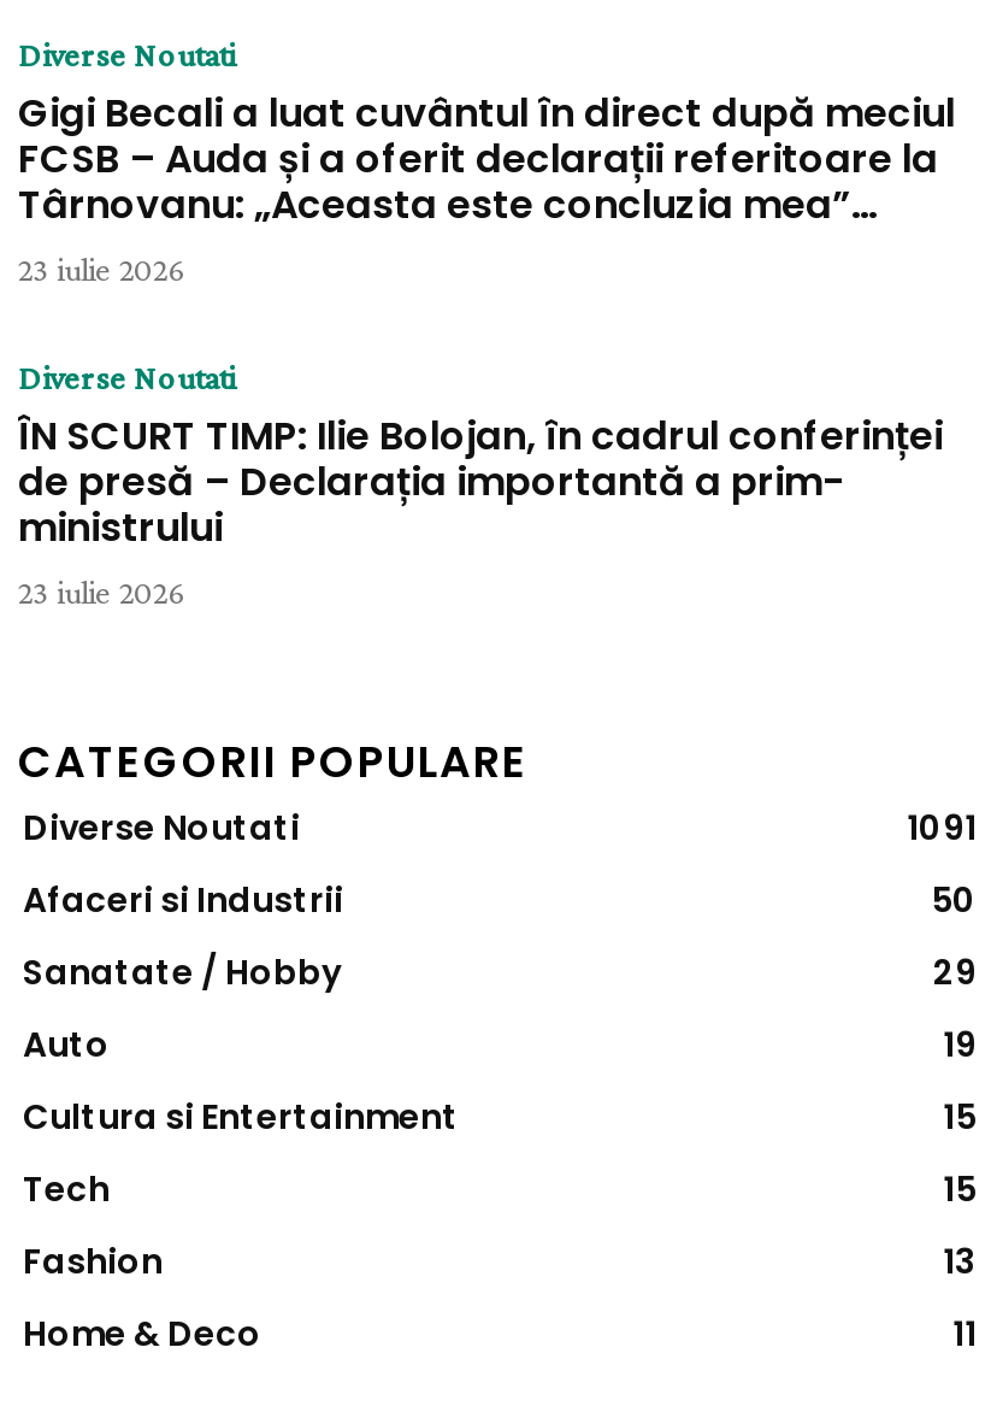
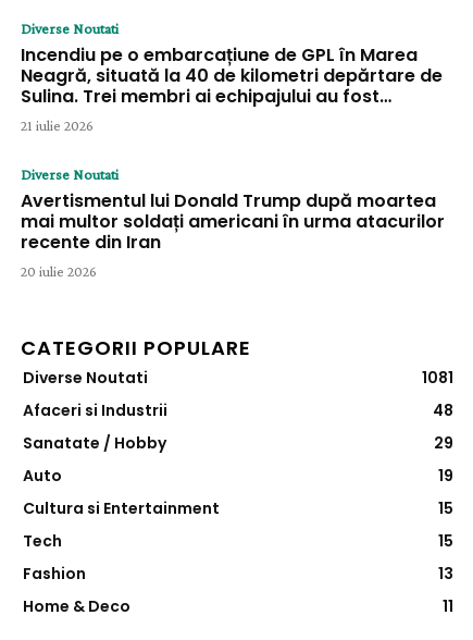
[18,87,955,289] Gigi Becali a luat cuvântul în direct după meciul | FCSB – Auda și a oferit declarații referitoare la | Târnovanu: „Aceasta este concluzia mea”… | 23 iulie 2026 -> [21,43,443,134] Incendiu pe o embarcațiune de GPL în Marea | Neagră, situată la 40 de kilometri depărtare de | Sulina. Trei membri ai echipajului au fost… | 21 iulie 2026
[18,409,943,612] ÎN SCURT TIMP: Ilie Bolojan, în cadrul conferinței | de presă – Declarația importantă a prim- | ministrului | 23 iulie 2026 -> [21,189,445,280] Avertismentul lui Donald Trump după moartea | mai multor soldați americani în urma atacurilor | recente din Iran | 20 iulie 2026
[907,805,977,853] 1091 -> [422,367,453,389] 1081
[931,877,977,925] 50 -> [433,400,453,422] 48

